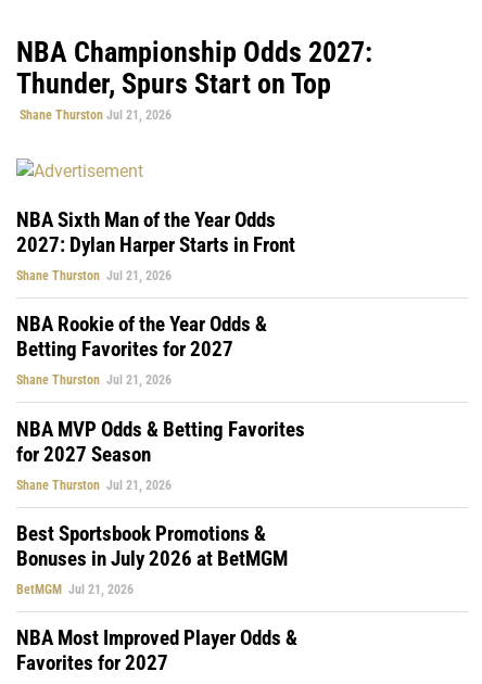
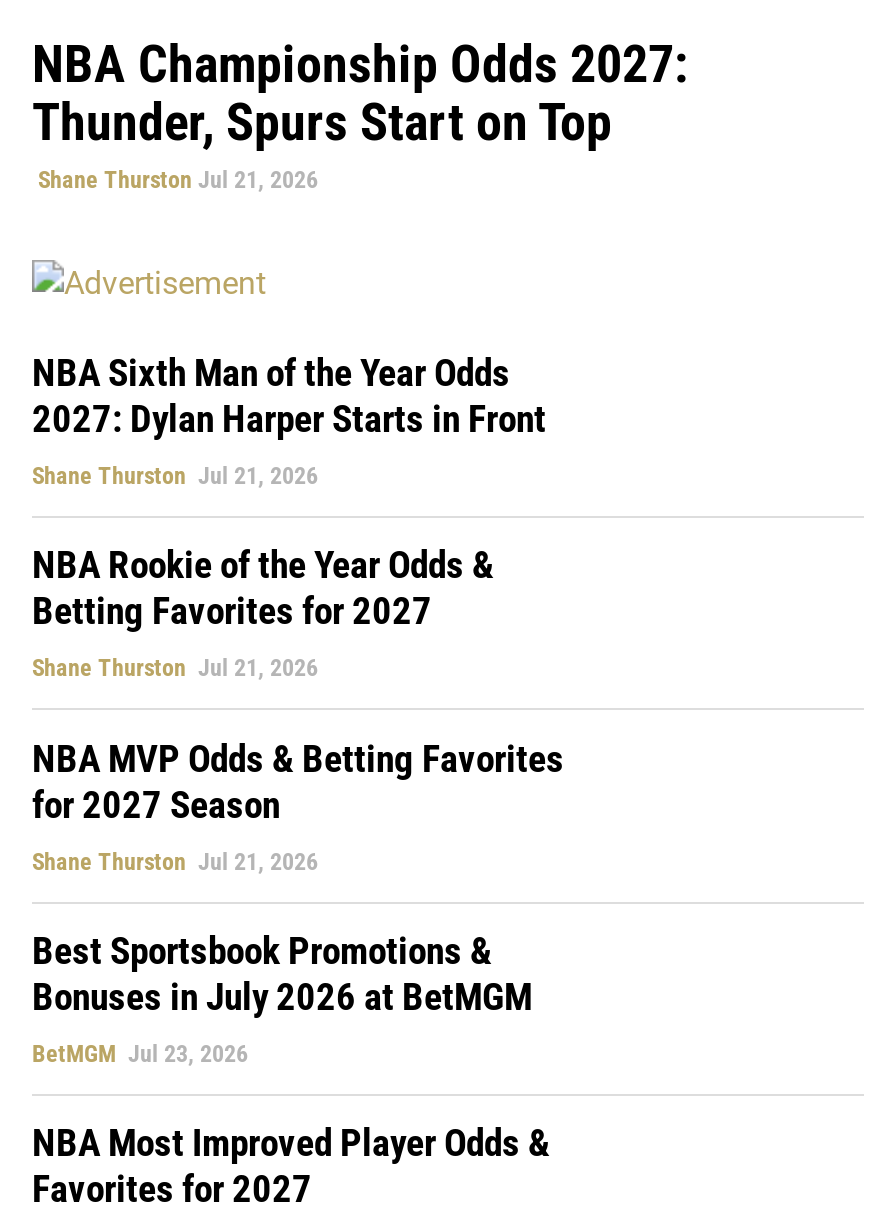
[16,582,134,597] BetMGM Jul 21, 2026 -> [32,1040,248,1068] BetMGM Jul 23, 2026

